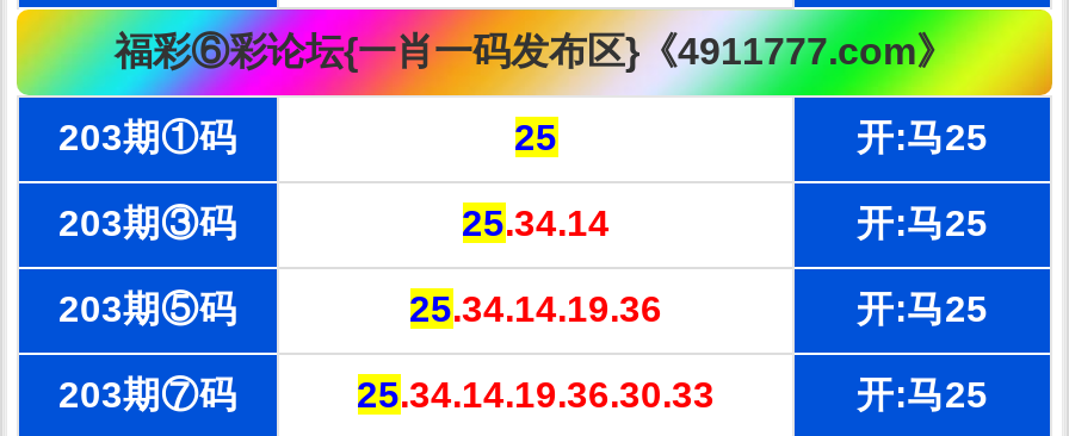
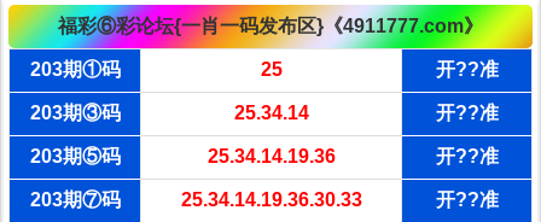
[514,116,988,157] 25 | 开:马25 -> [260,59,498,79] 25 | 开??准
[462,202,988,243] 25.34.14 | 开:马25 -> [234,102,498,123] 25.34.14 | 开??准
[409,288,988,328] 25.34.14.19.36 | 开:马25 -> [207,146,498,166] 25.34.14.19.36 | 开??准
[357,374,988,414] 25.34.14.19.36.30.33 | 开:马25 -> [181,189,498,210] 25.34.14.19.36.30.33 | 开??准

